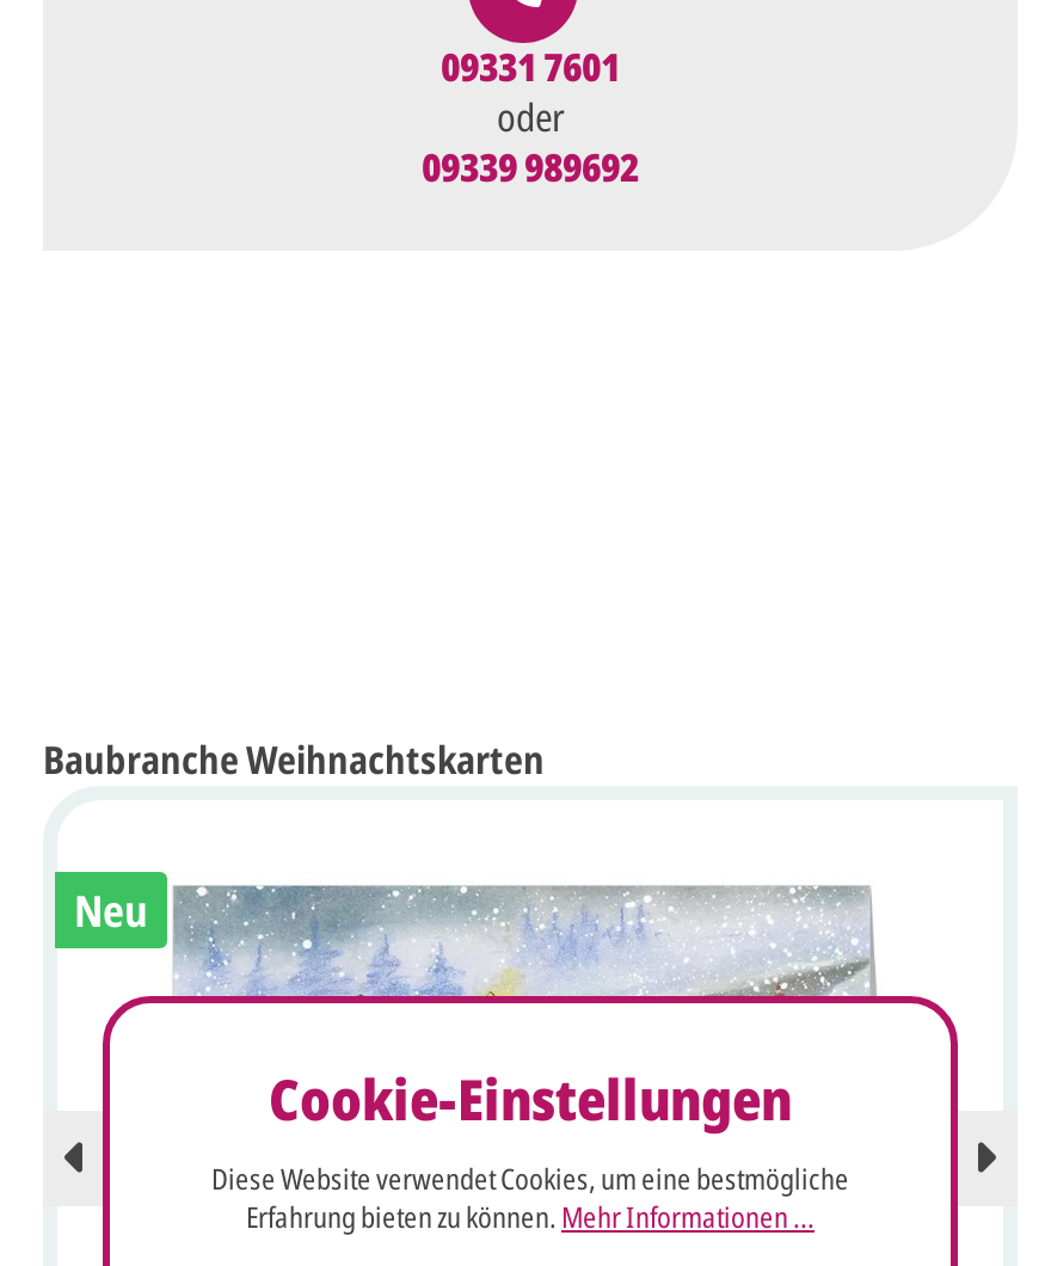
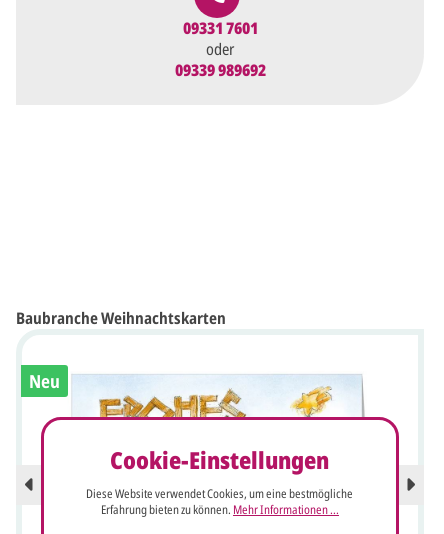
[172,884,872,998] [image] -> [70,371,362,418] [image]

